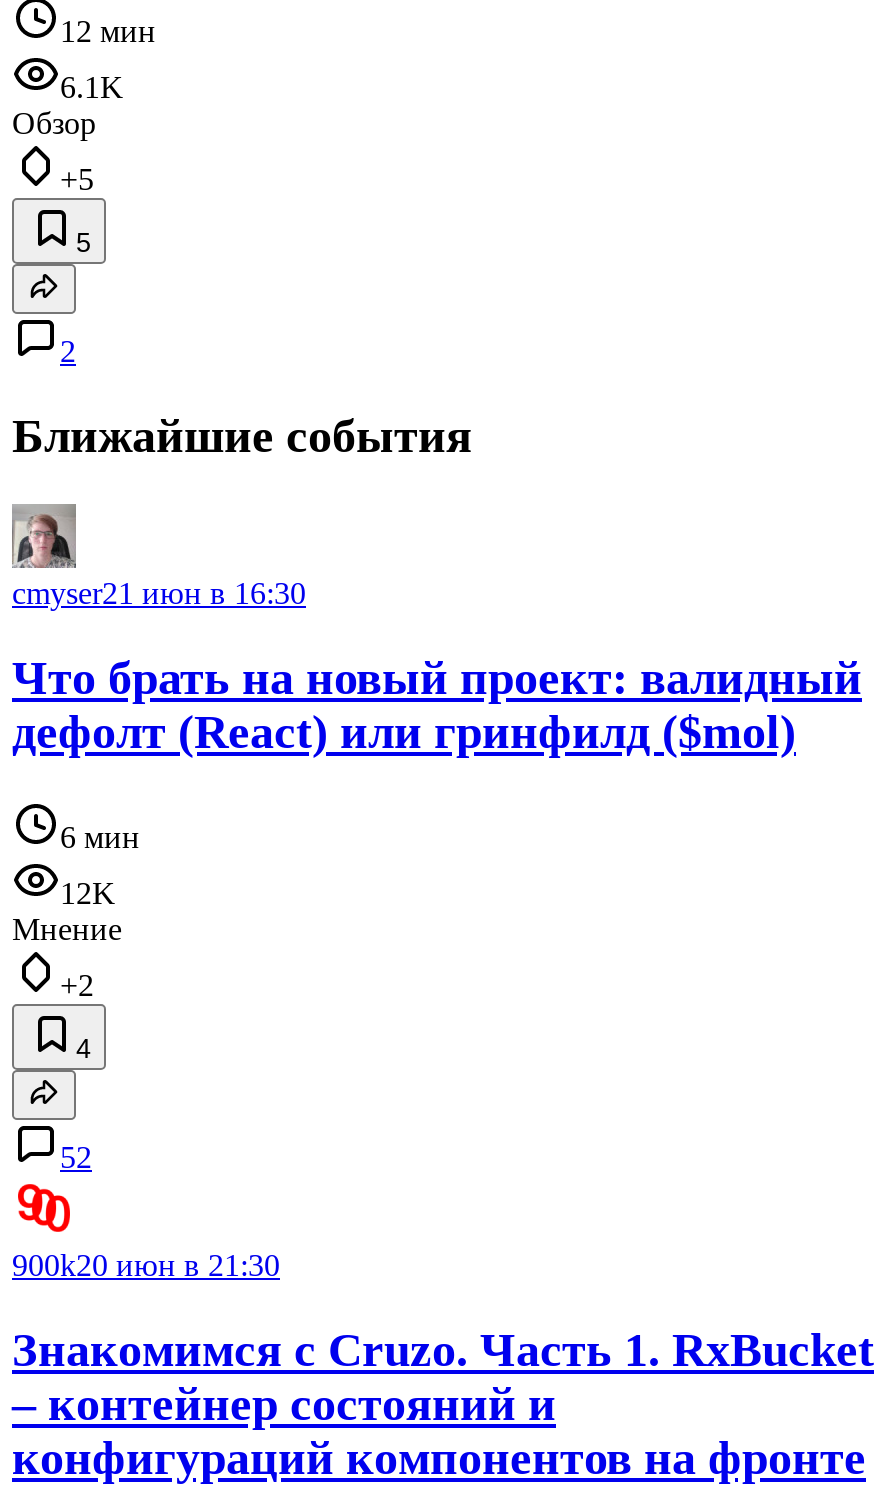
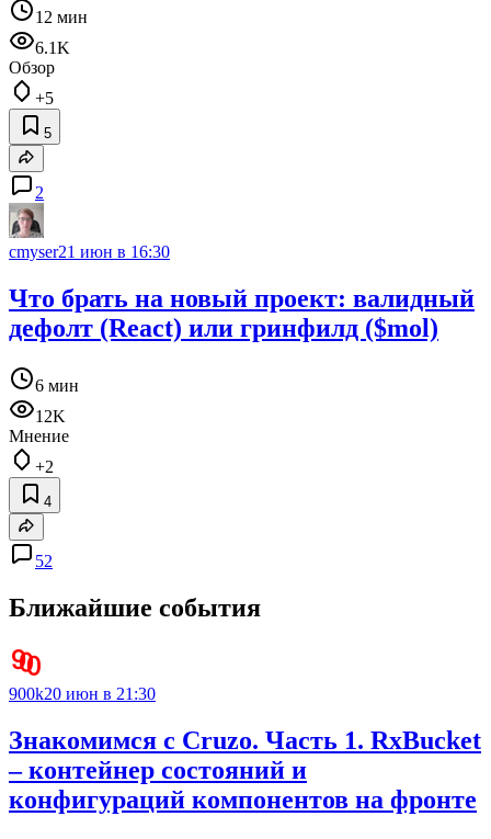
moved [12,411,472,463] -> [9,594,261,622]: Ближайшие события
moved [10,506,862,1174] -> [8,204,475,571]: [image] | cmyser21 июн в 16:30 | Что брать на новый проект: валидный | ... | 4 | 52

